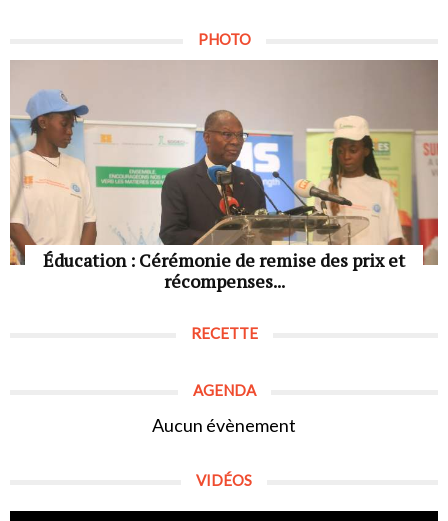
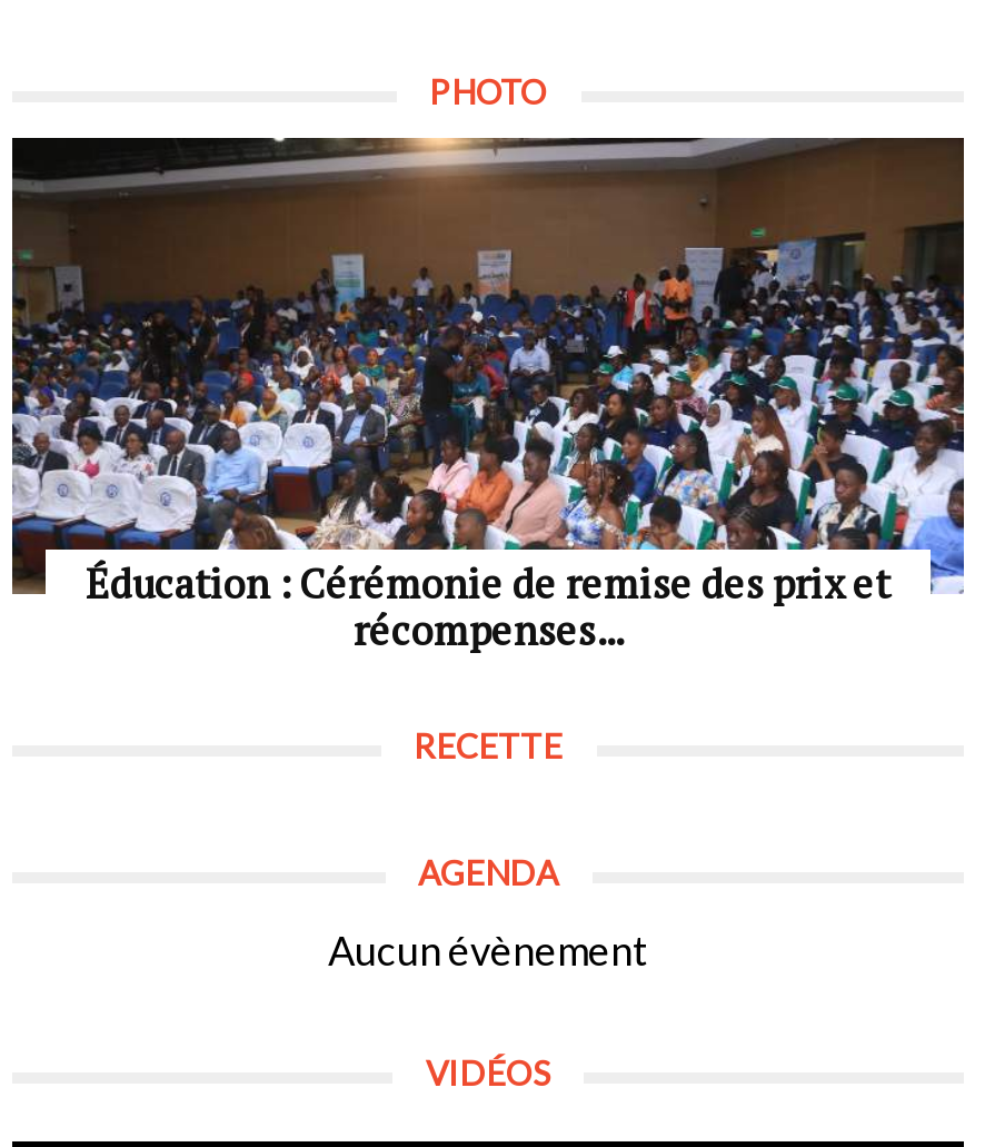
[9,60,439,266] [image] -> [10,136,966,594] [image]

